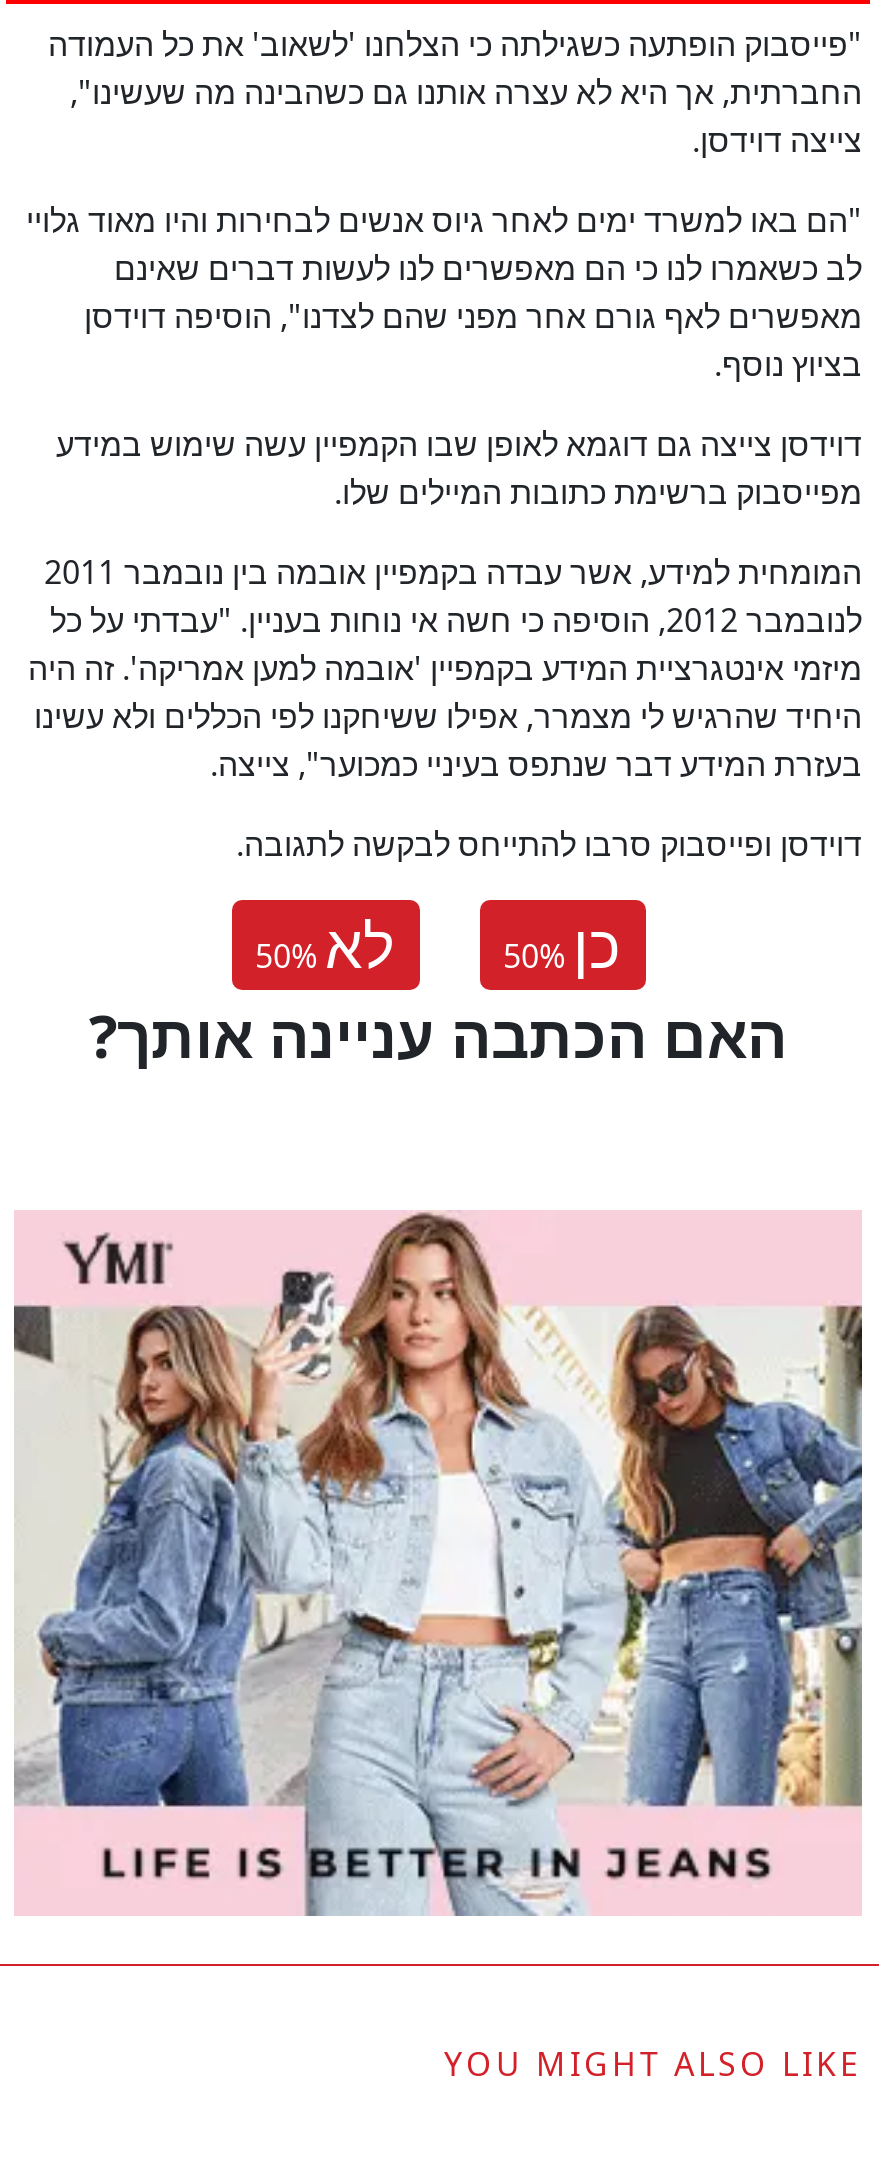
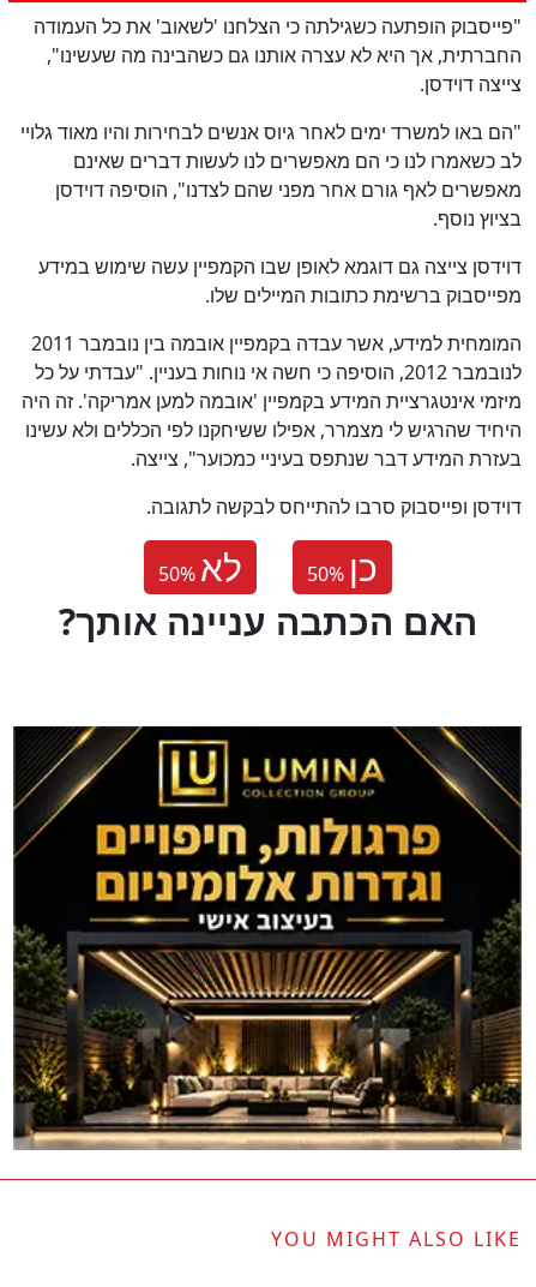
[14,1210,862,1916] [image] -> [12,725,523,1151] [image]

